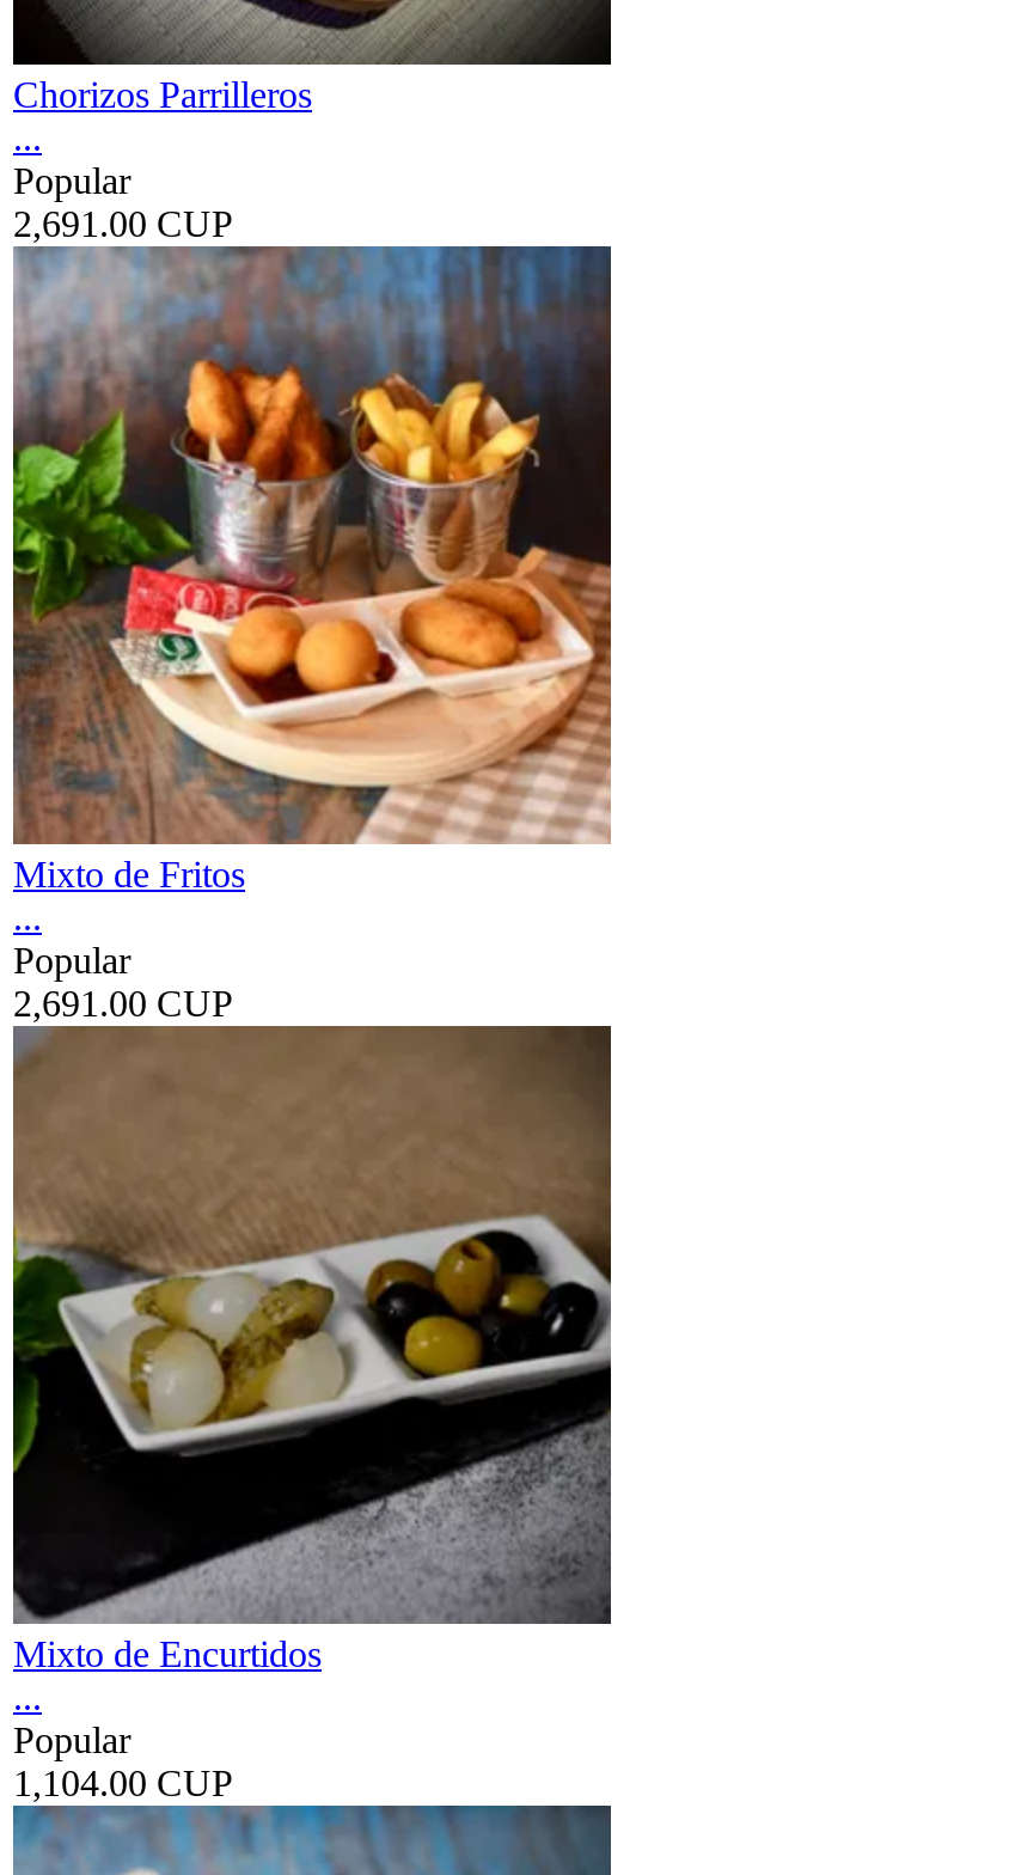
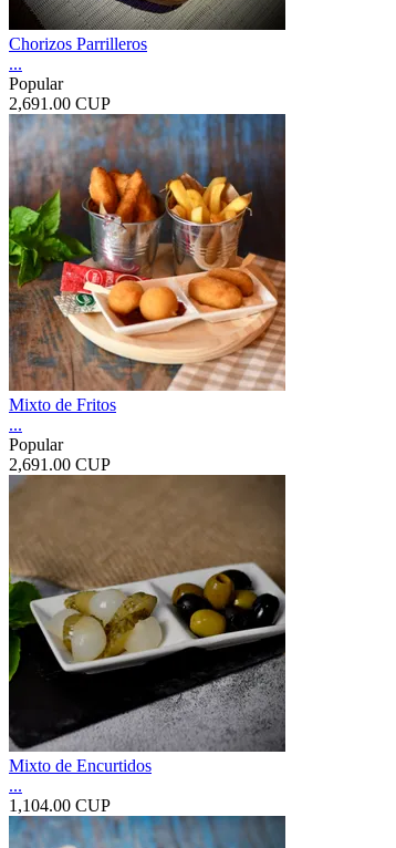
[13,1720,130,1760] Popular -> none

